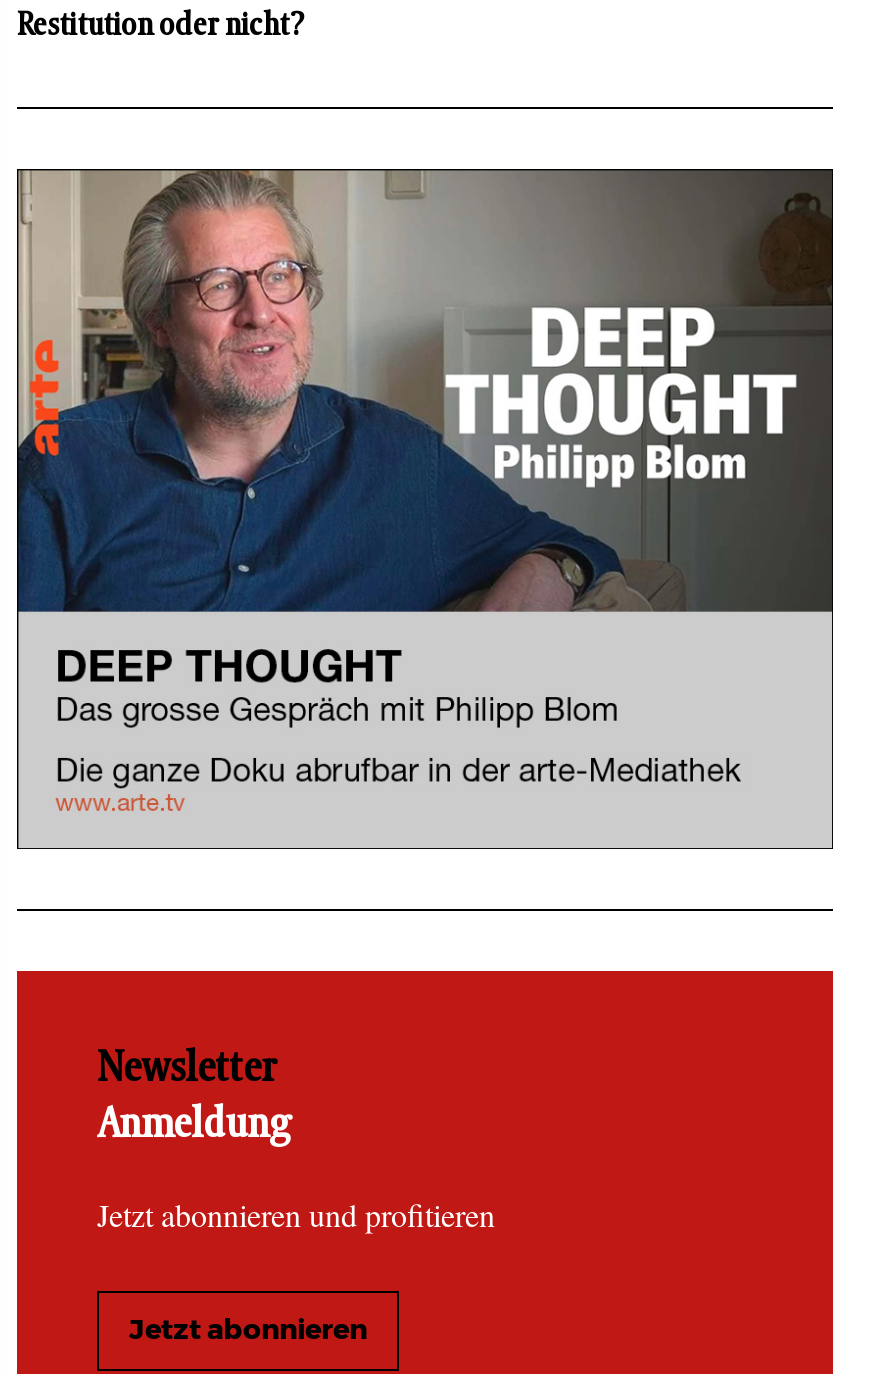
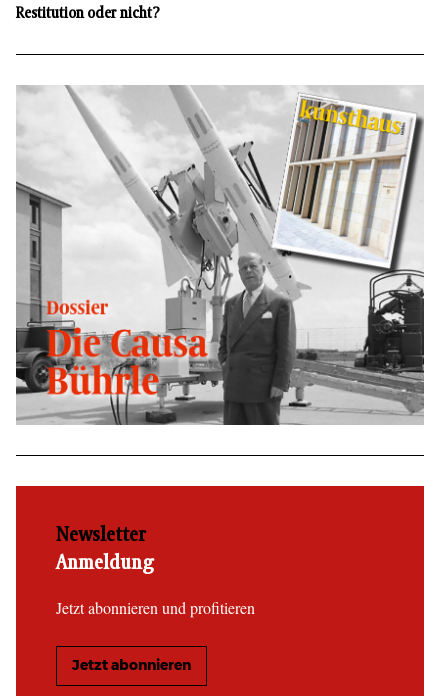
[15,167,835,849] [image] -> [16,85,424,425] [image]

